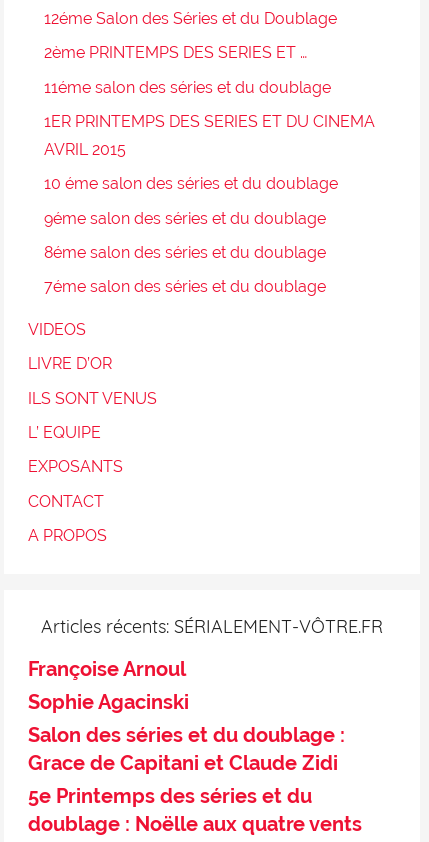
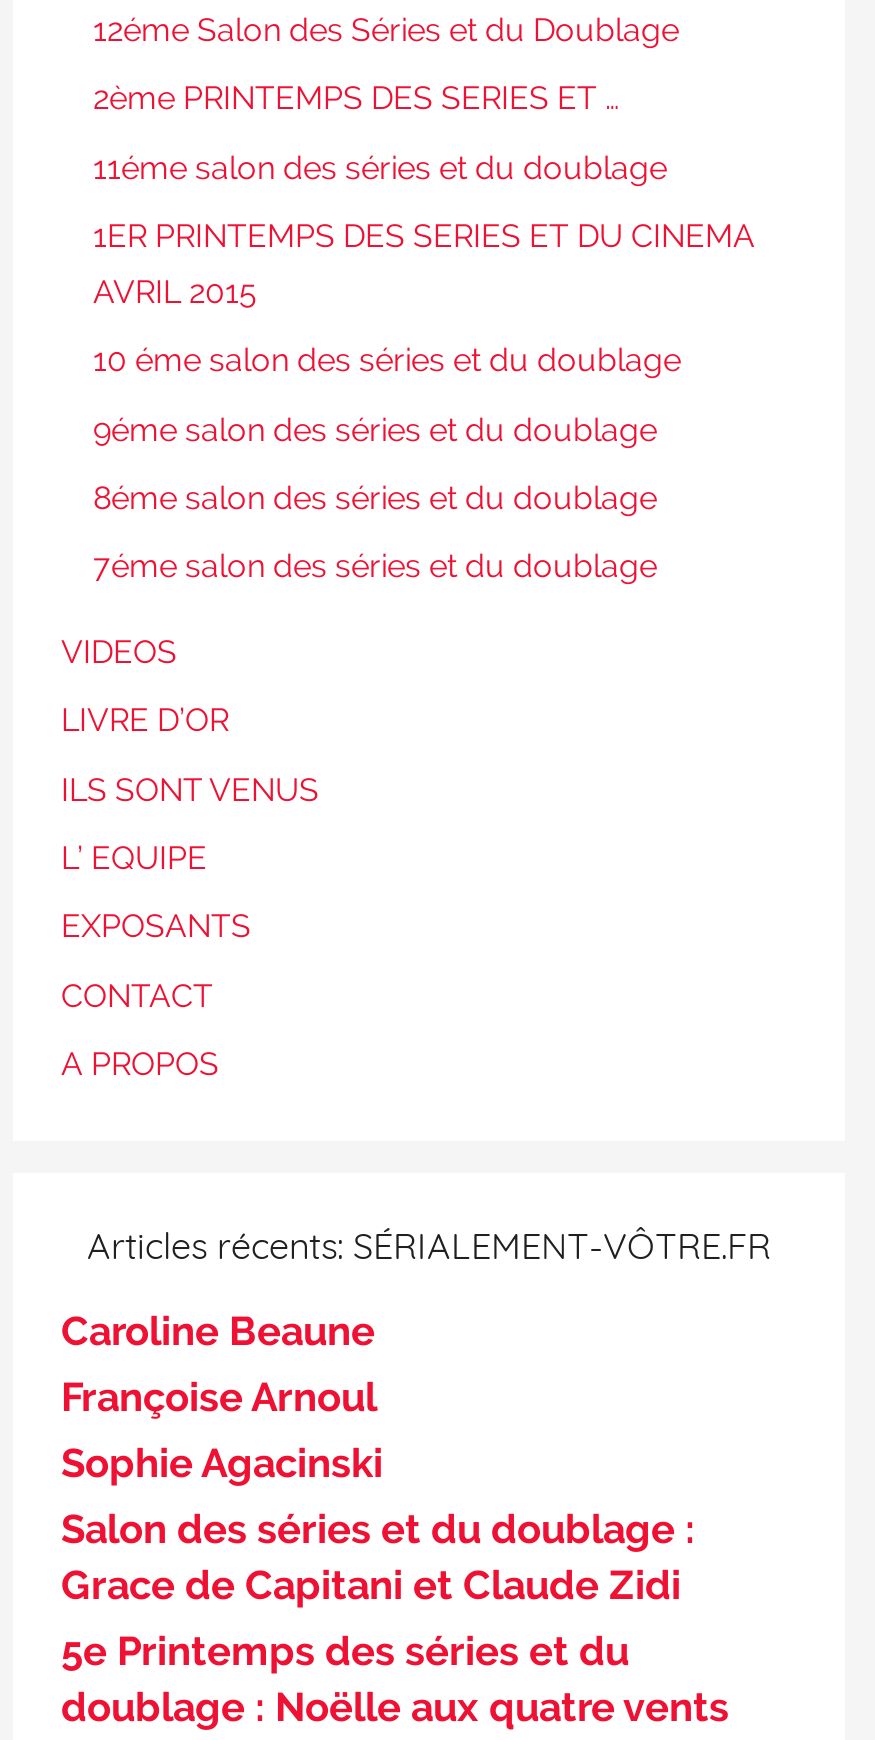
none -> [61,1307,375,1355] Caroline Beaune

